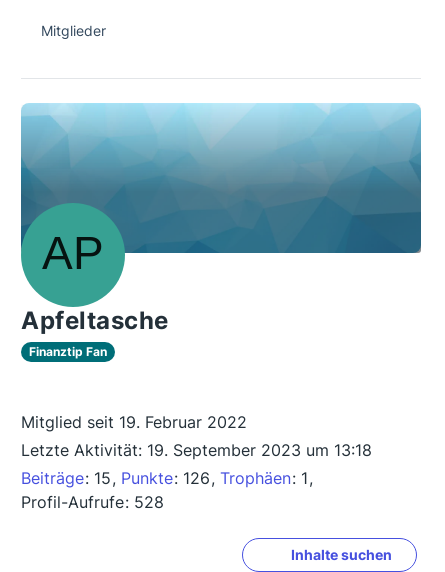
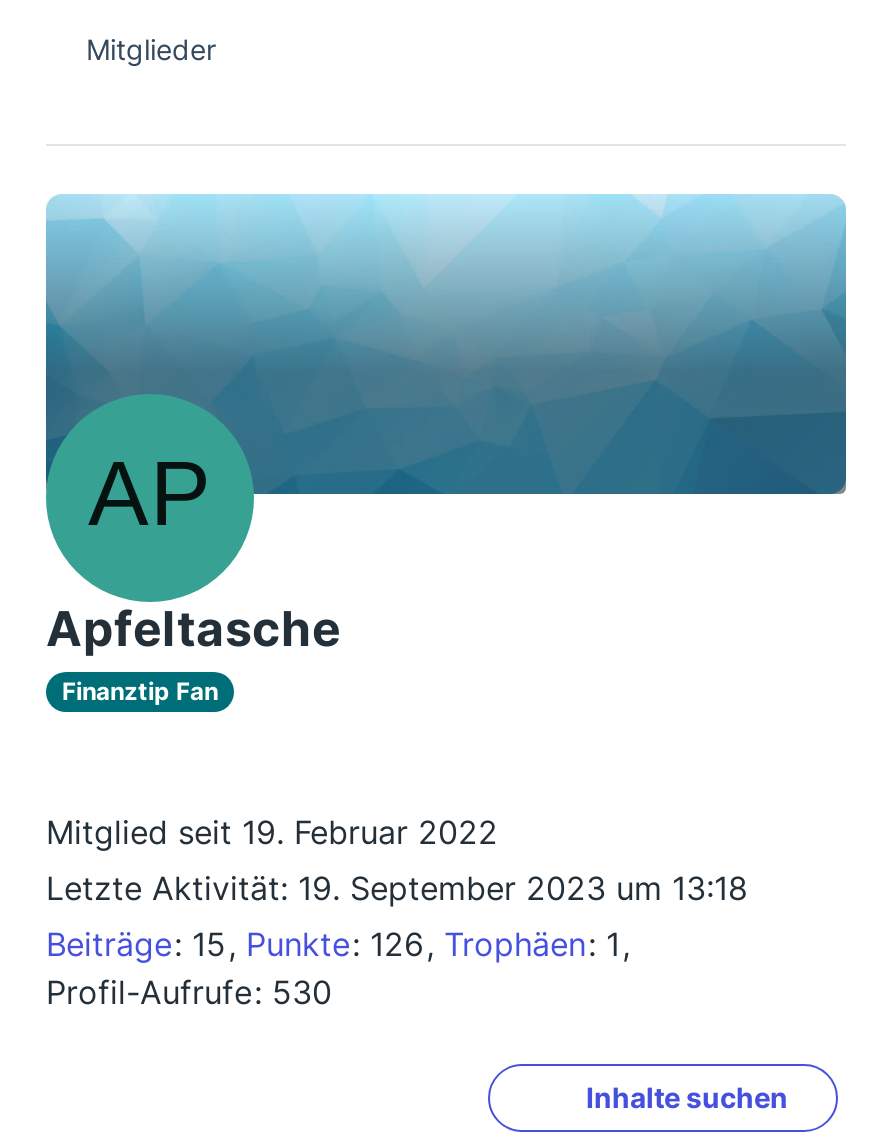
[21,492,164,512] Profil-Aufrufe 528 -> [46,973,332,1013] Profil-Aufrufe 530

